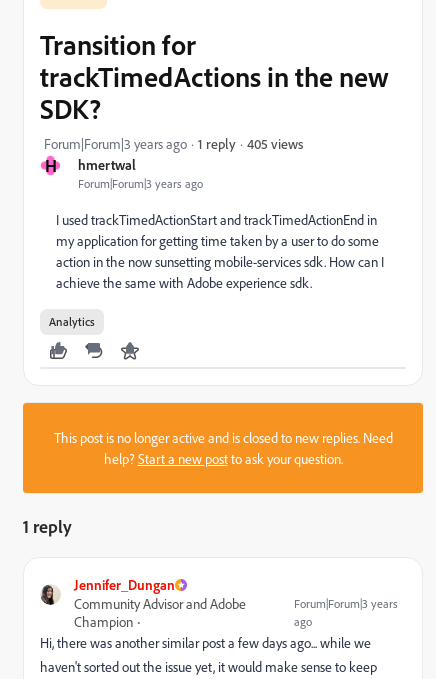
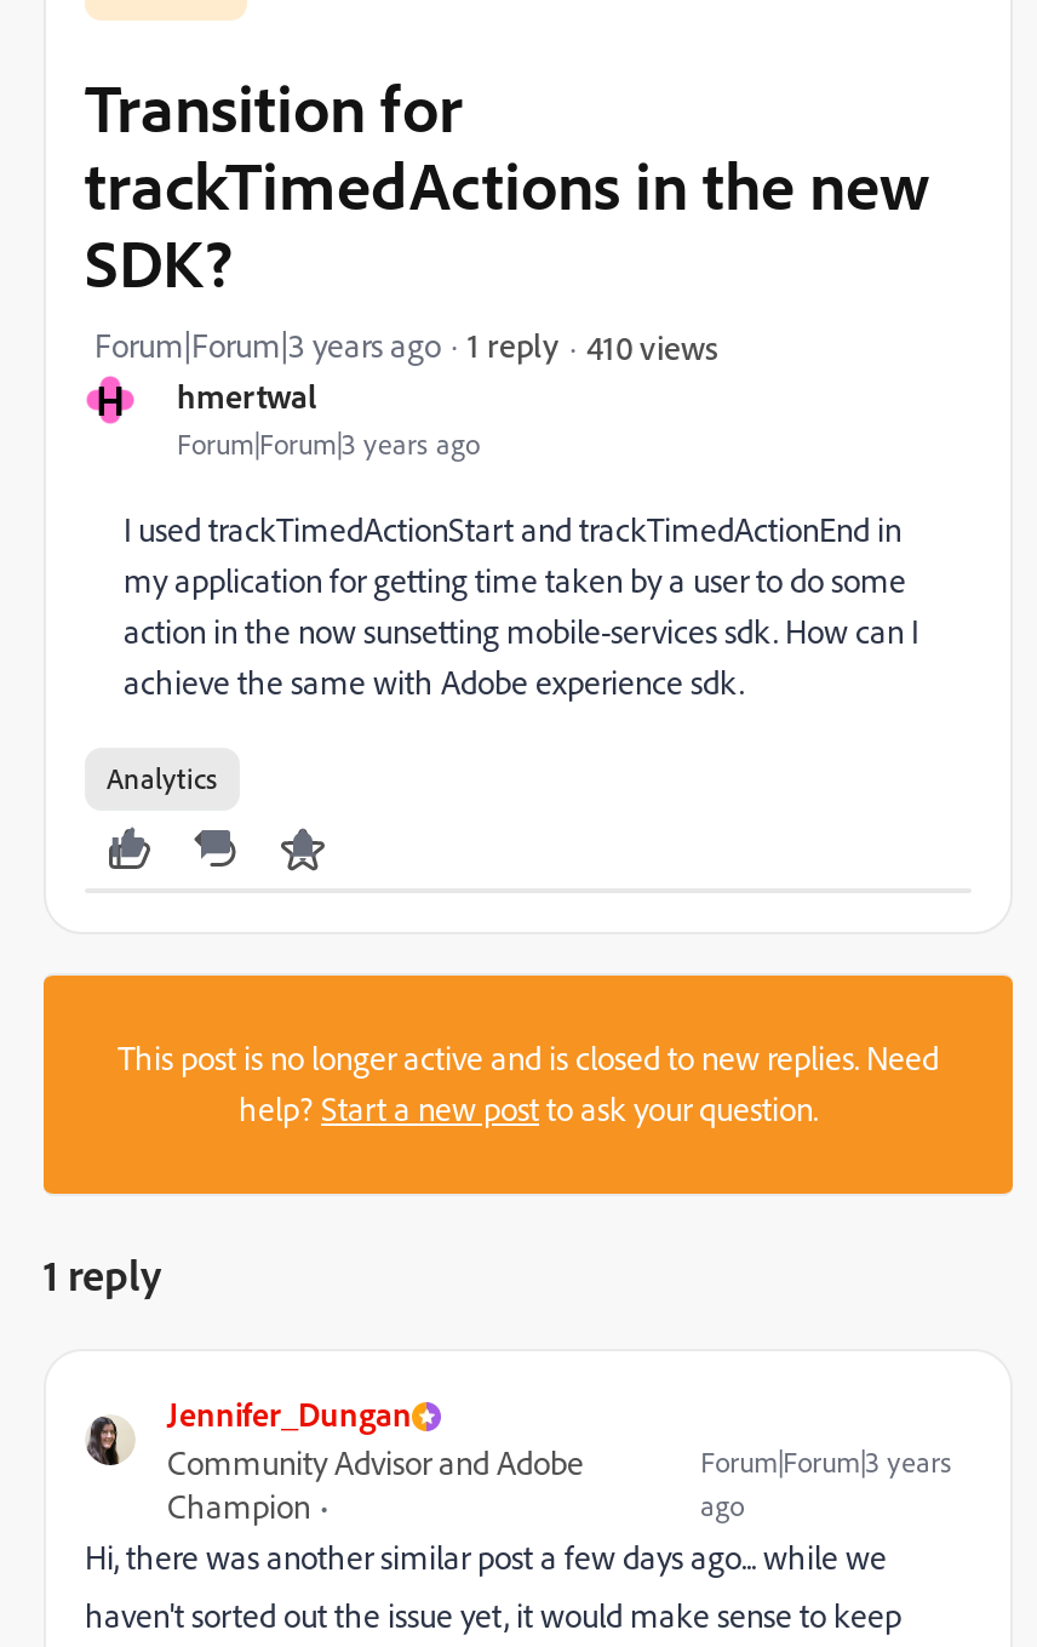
[247,134,303,151] 405 views -> [586,325,717,366] 410 views

